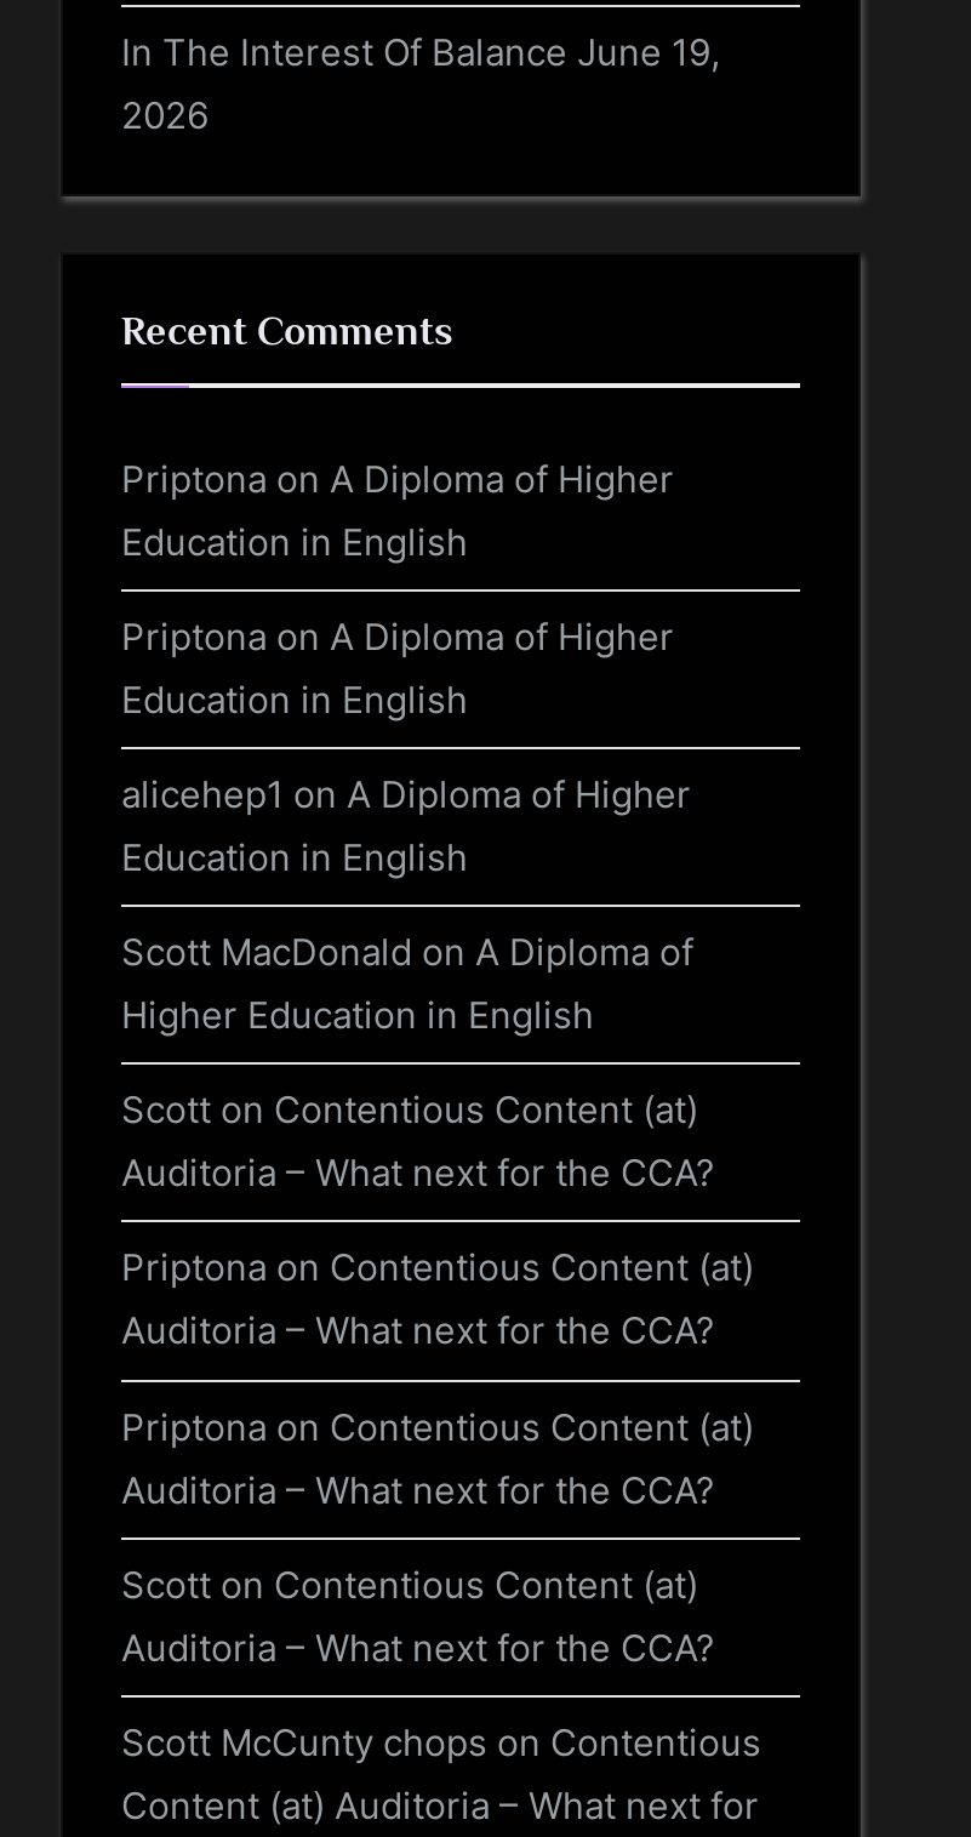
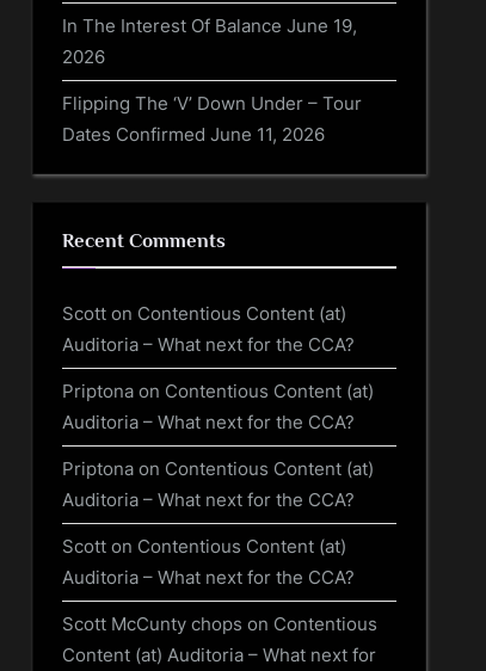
none -> [62,92,362,146] Flipping The ‘V’ Down Under – Tour | Dates Confirmed June 11, 2026
moved [121,308,453,354] -> [62,229,226,252]: Recent Comments
[121,455,693,1038] Priptona on A Diploma of Higher | Education in English | Priptona on A Diploma of Higher | Education in English | alicehep1 on A Diploma of Higher | Education in English | Scott MacDonald on A Diploma of | Higher Education in English -> none

